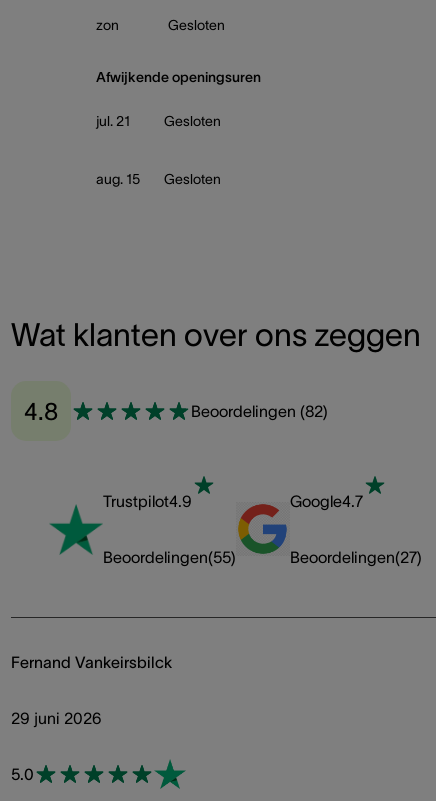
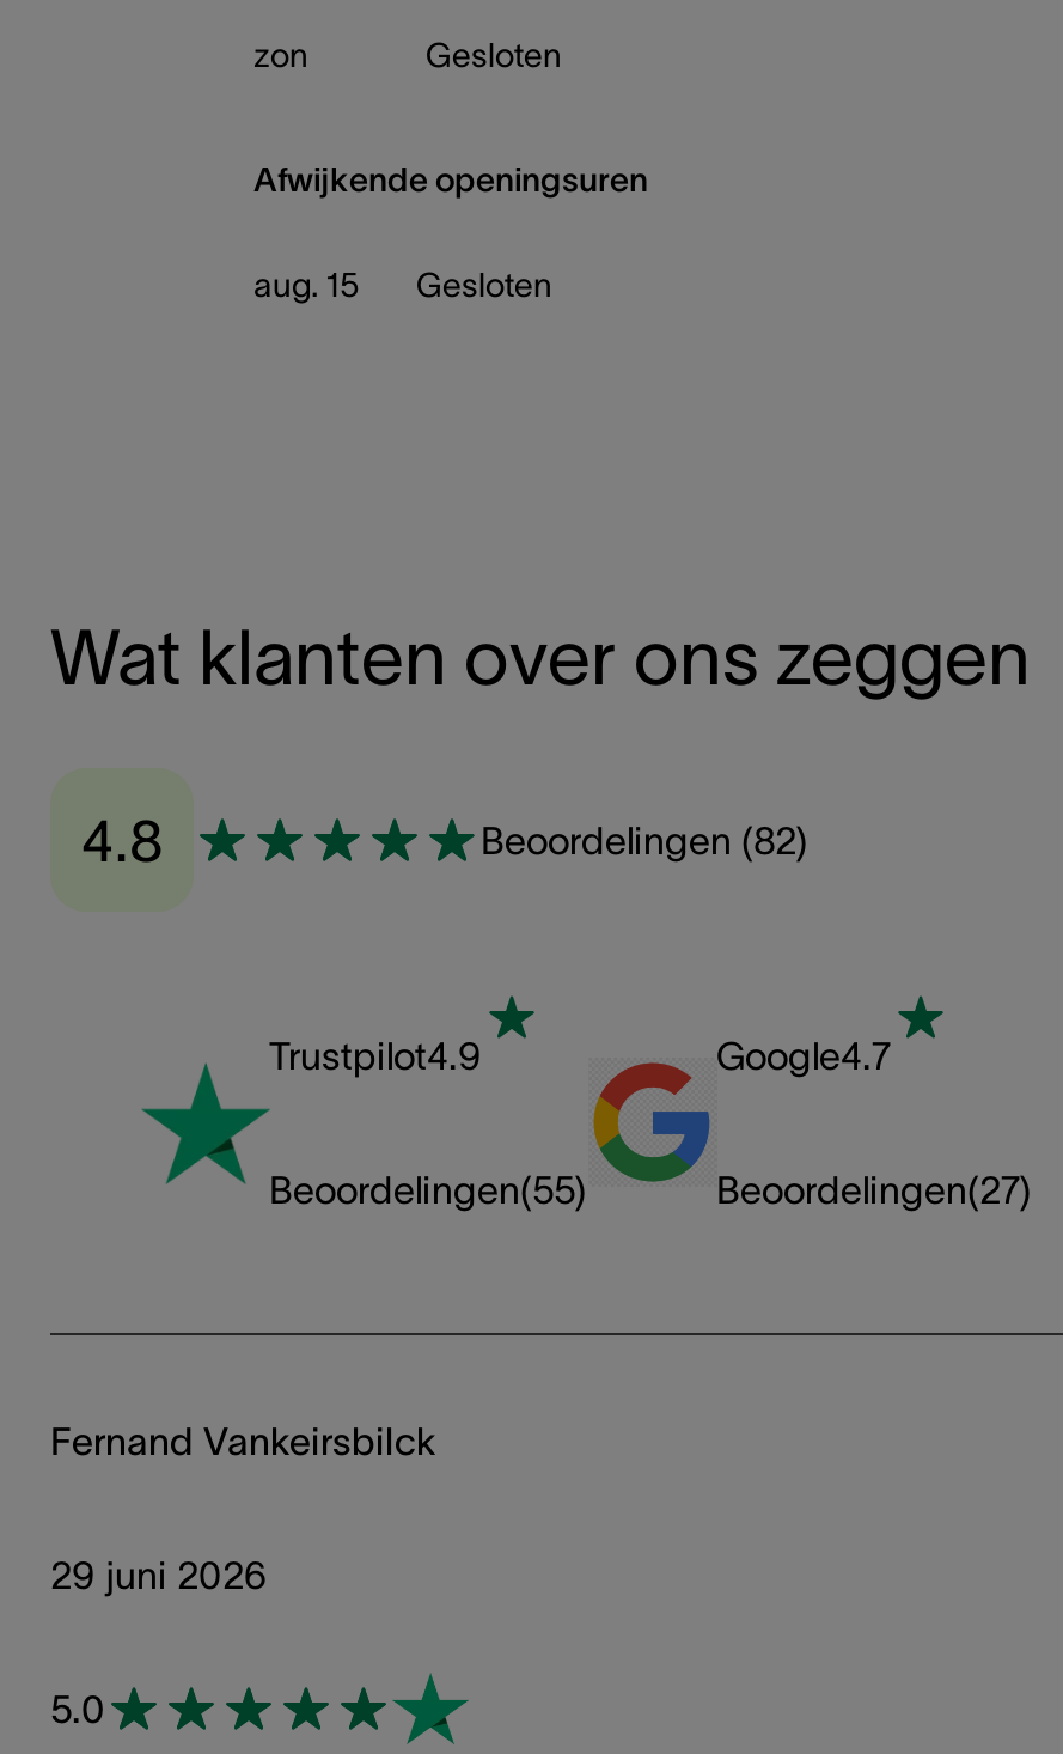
[96,113,221,129] jul. 21 | Gesloten -> none

